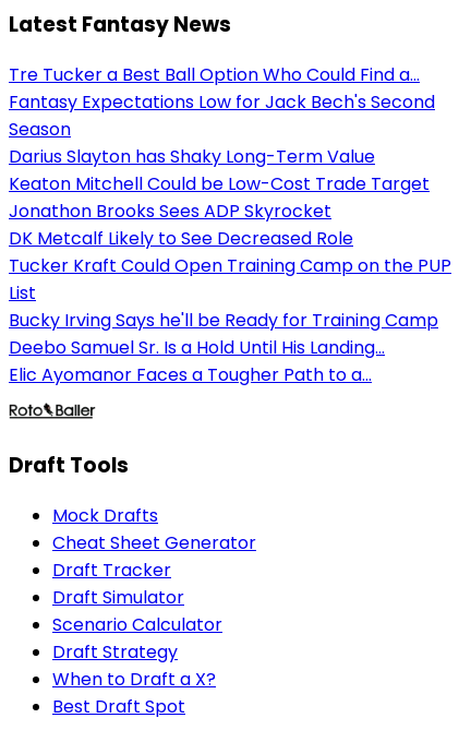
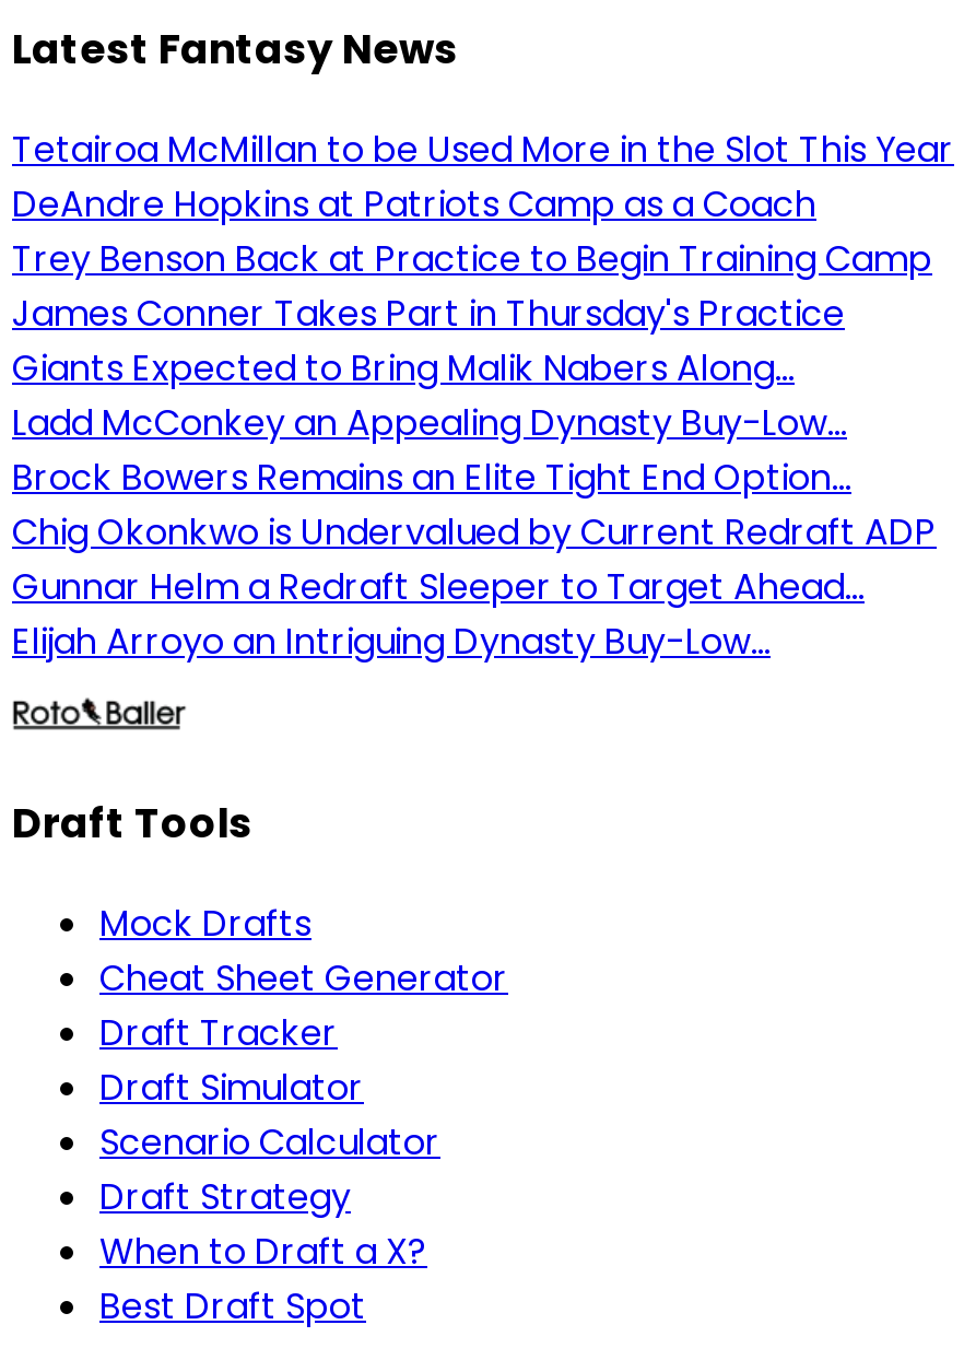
[9,62,451,387] Tre Tucker a Best Ball Option Who Could Find a... | Fantasy Expectations Low for Jack Bech's Second | Season | Darius Slayton has Shaky Long-Term Value | Keaton Mitchell Could be Low-Cost Trade Target | Jonathon Brooks Sees ADP Skyrocket | DK Metcalf Likely to See Decreased Role | Tucker Kraft Could Open Training Camp on the PUP | List | Bucky Irving Says he'll be Ready for Training Camp | Deebo Samuel Sr. Is a Hold Until His Landing... | Elic Ayomanor Faces a Tougher Path to a... -> [12,125,954,667] Tetairoa McMillan to be Used More in the Slot This Year | DeAndre Hopkins at Patriots Camp as a Coach | Trey Benson Back at Practice to Begin Training Camp | James Conner Takes Part in Thursday's Practice | Giants Expected to Bring Malik Nabers Along... | Ladd McConkey an Appealing Dynasty Buy-Low... | Brock Bowers Remains an Elite Tight End Option... | Chig Okonkwo is Undervalued by Current Redraft ADP | Gunnar Helm a Redraft Sleeper to Target Ahead... | Elijah Arroyo an Intriguing Dynasty Buy-Low...

